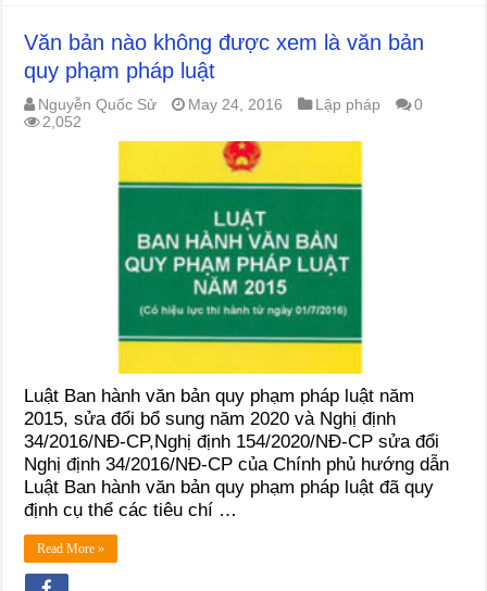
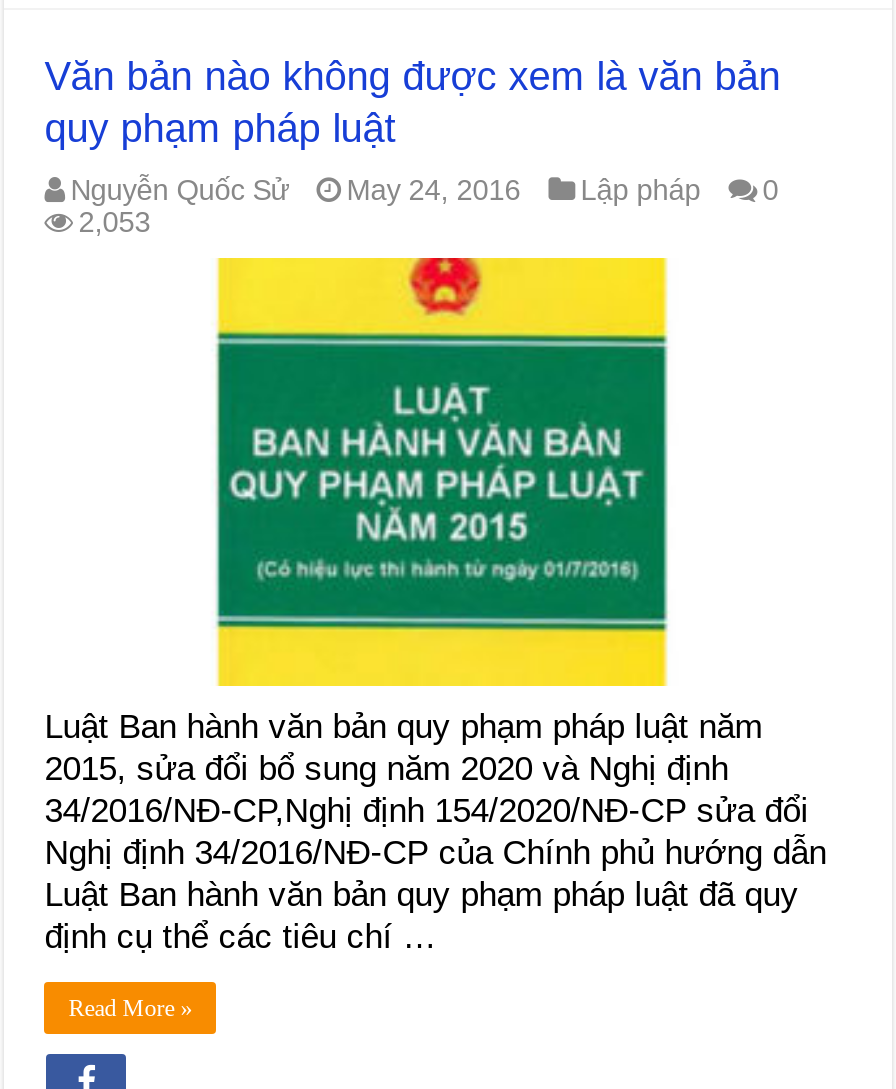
[43,112,82,130] 2,052 -> [78,205,150,237] 2,053

